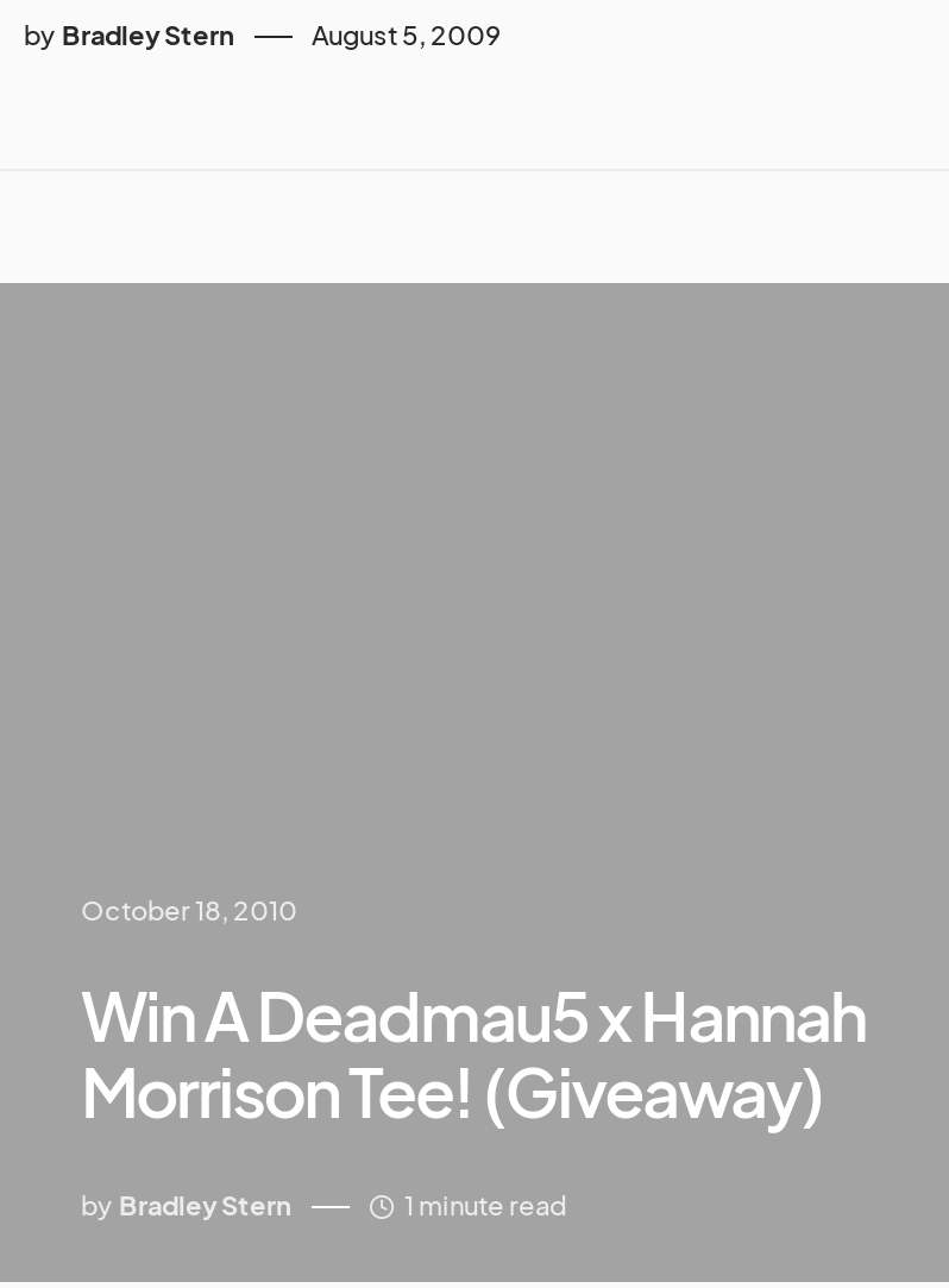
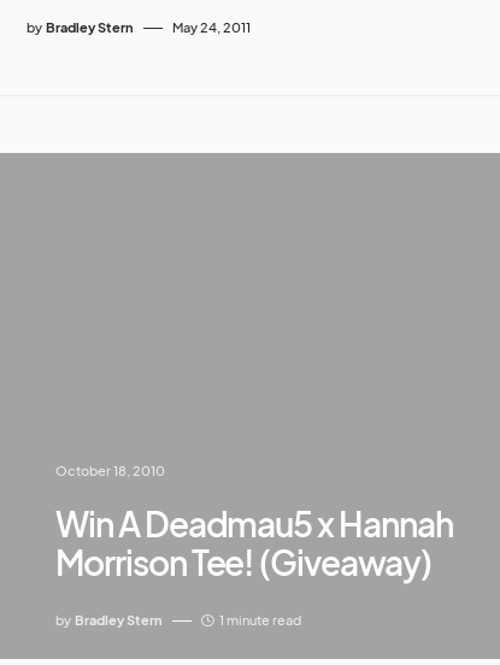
[312,20,502,51] August 5, 2009 -> [172,20,251,35] May 24, 2011

